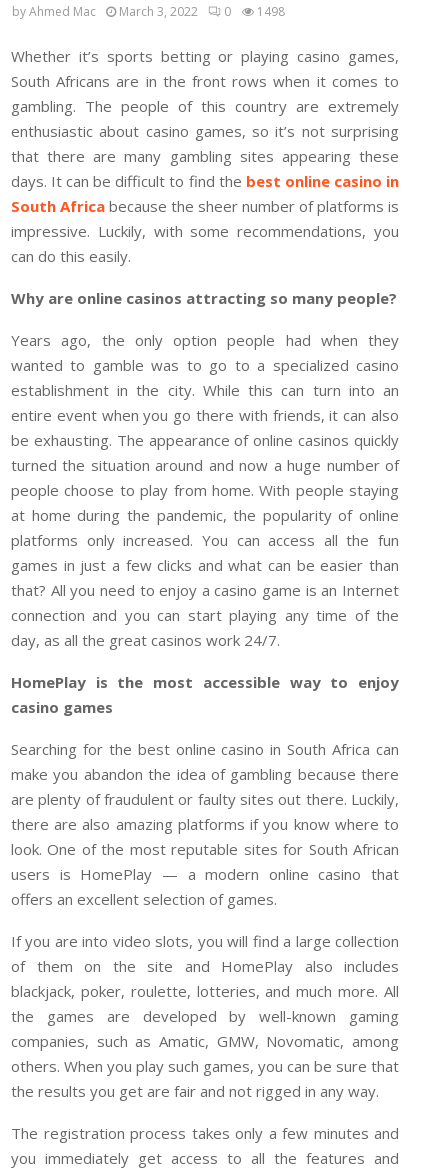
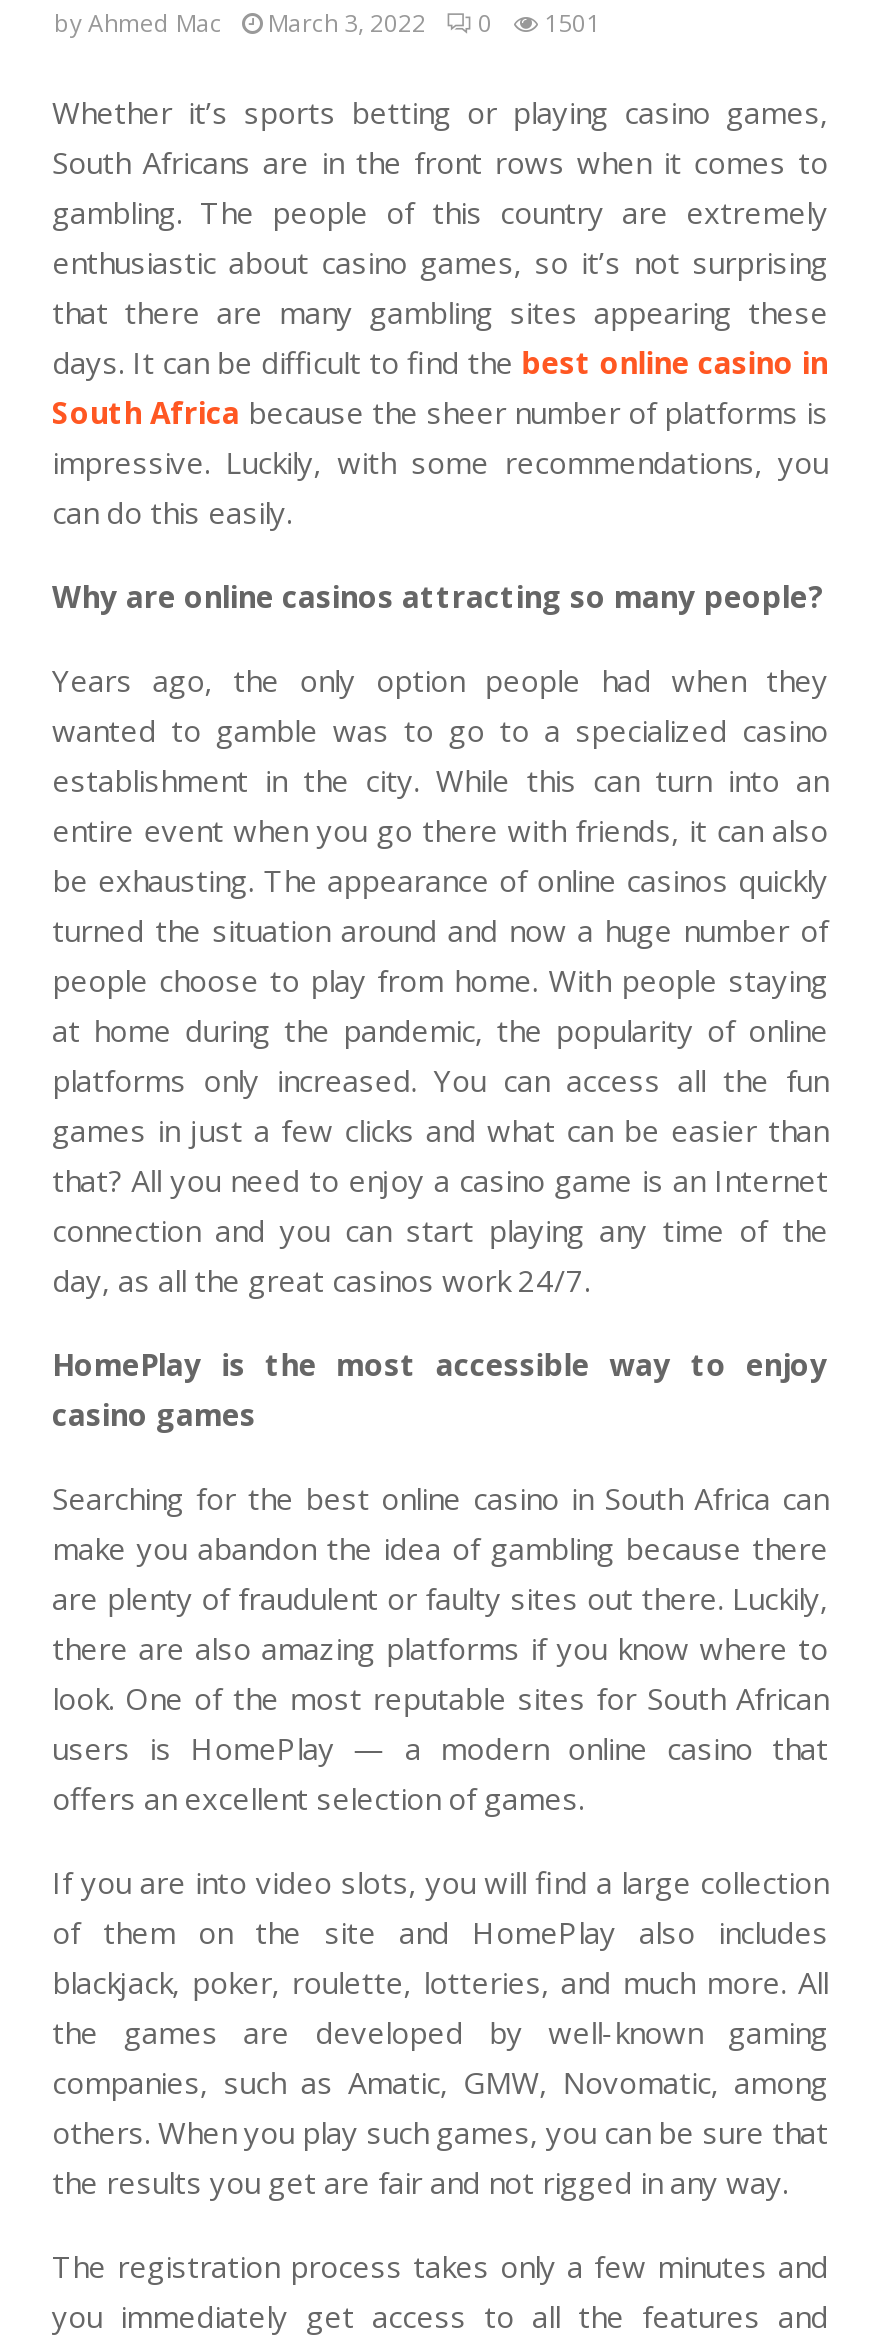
[12,3,285,20] by Ahmed Mac March 3, 2022 0 1498 -> [54,6,600,40] by Ahmed Mac March 3, 2022 0 1501

